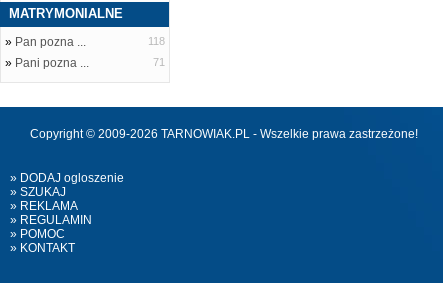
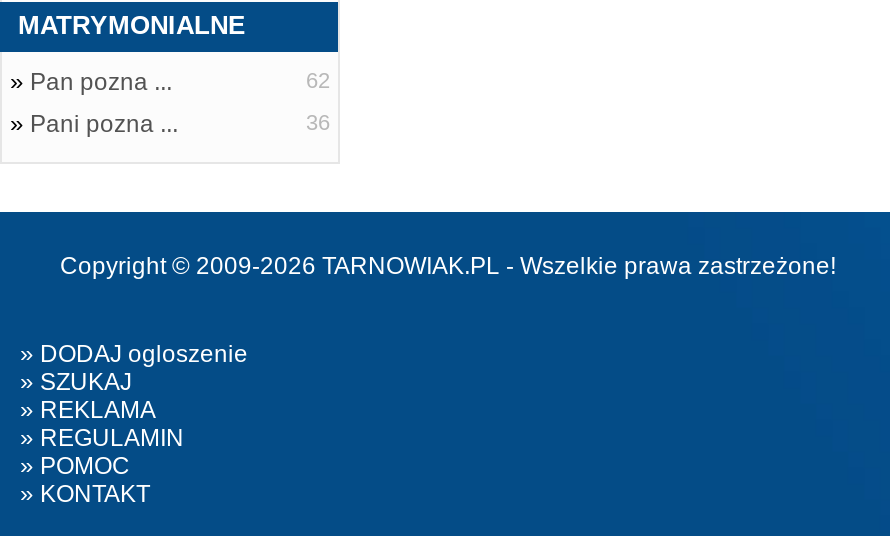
[148,35,165,47] 118 -> [306,68,330,92] 62
[153,56,165,68] 71 -> [306,110,330,134] 36

